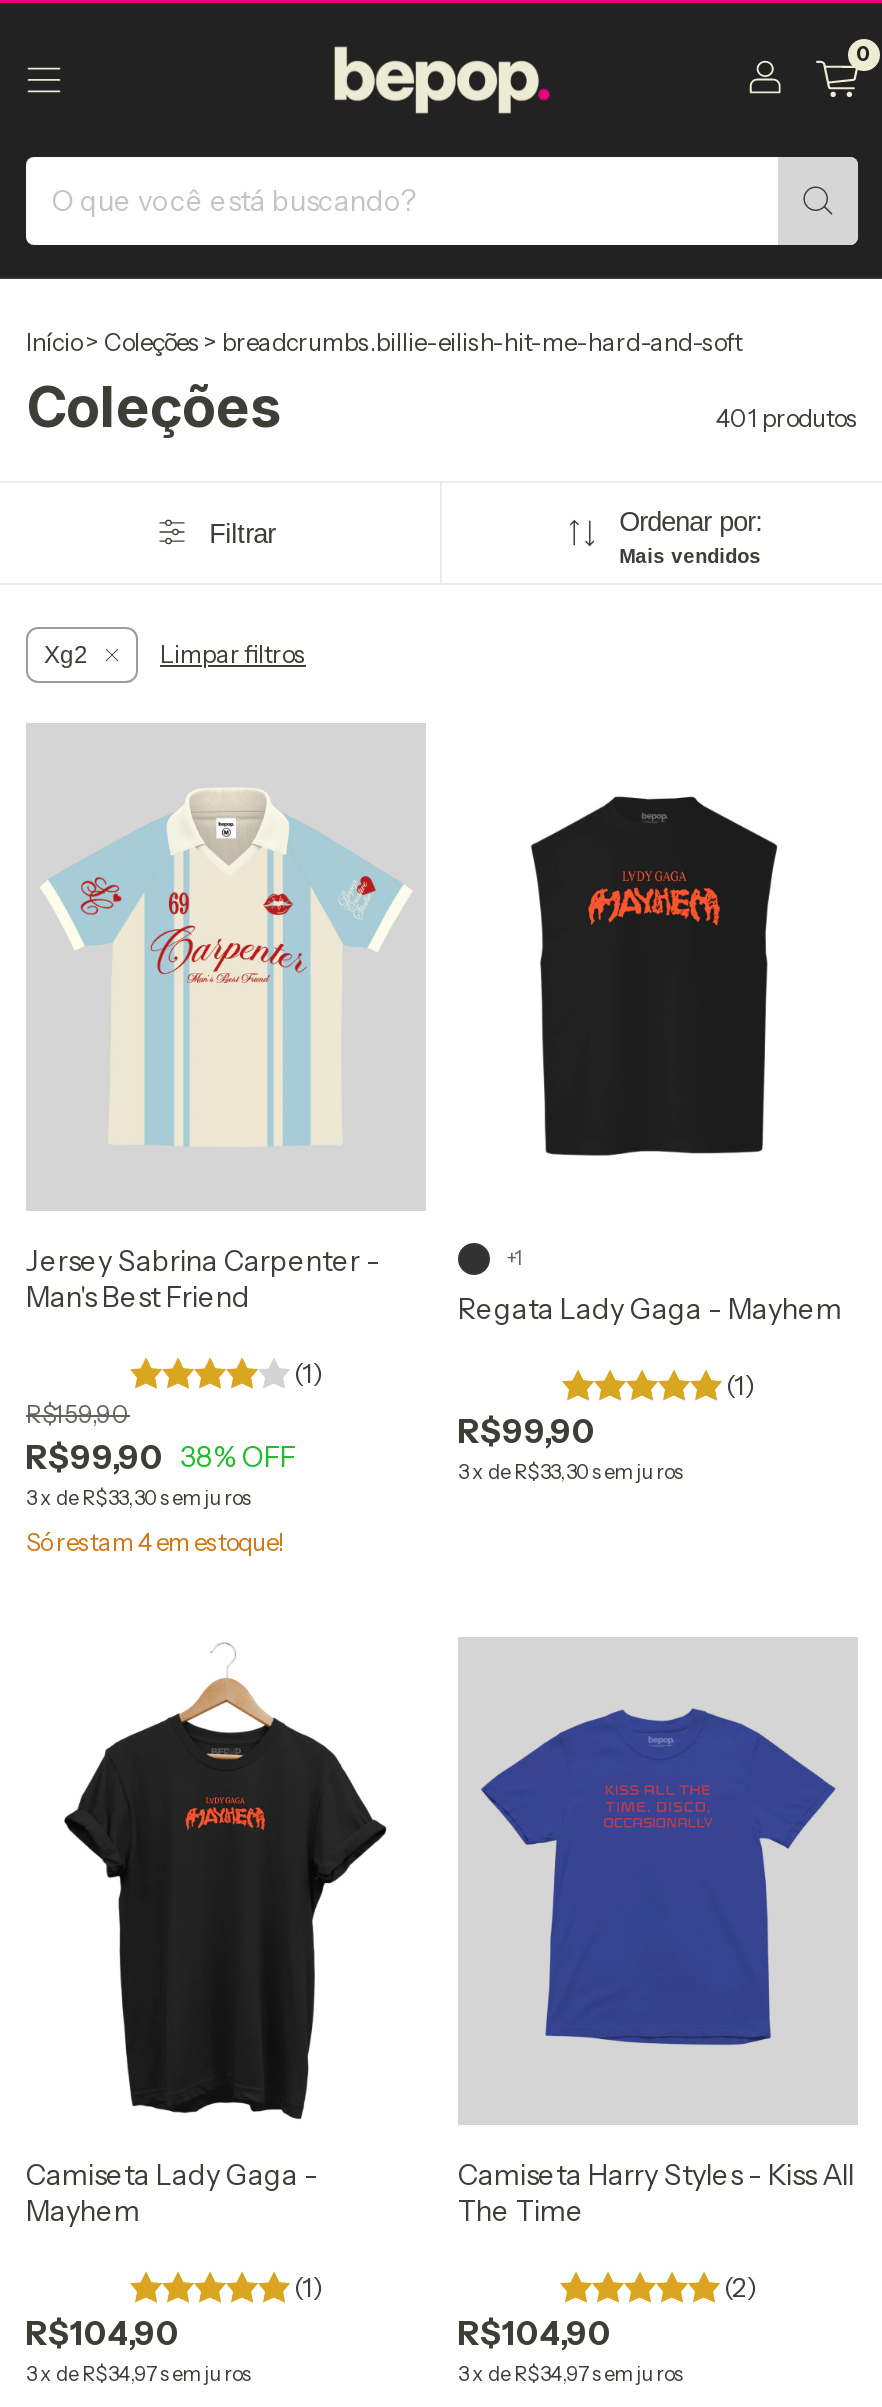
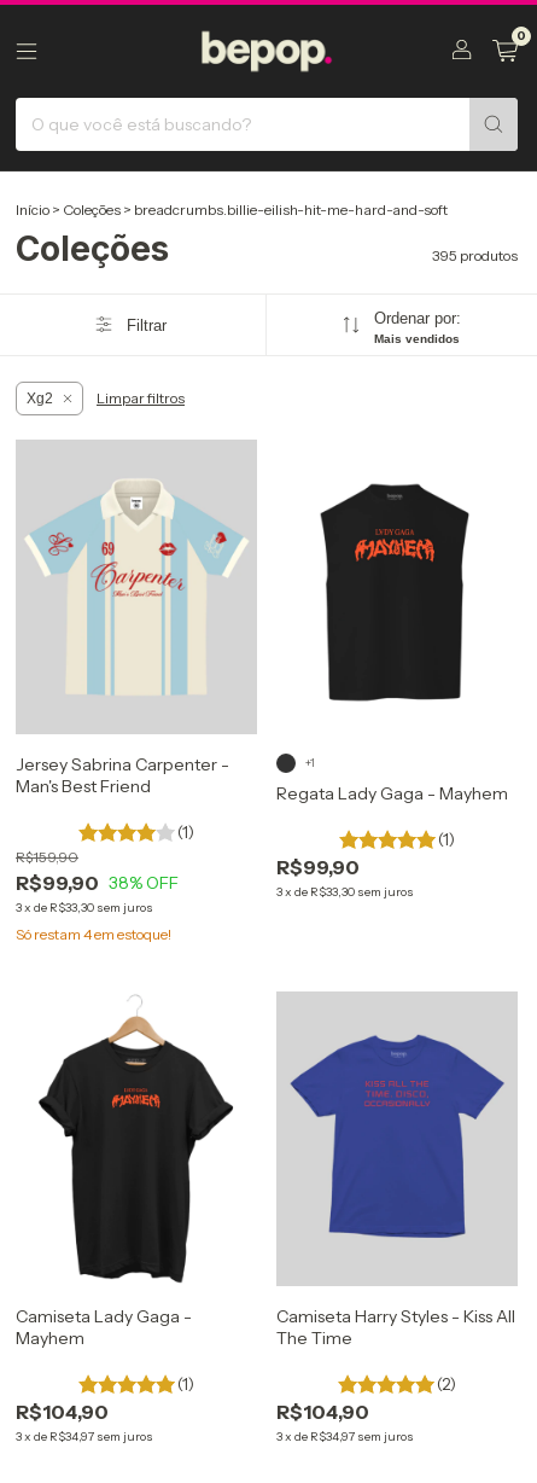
[716,403,858,433] 401 produtos -> [432,246,518,264] 395 produtos

